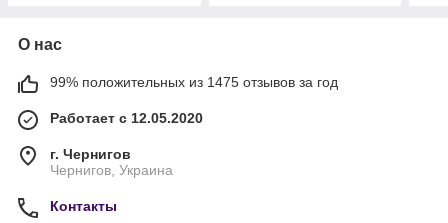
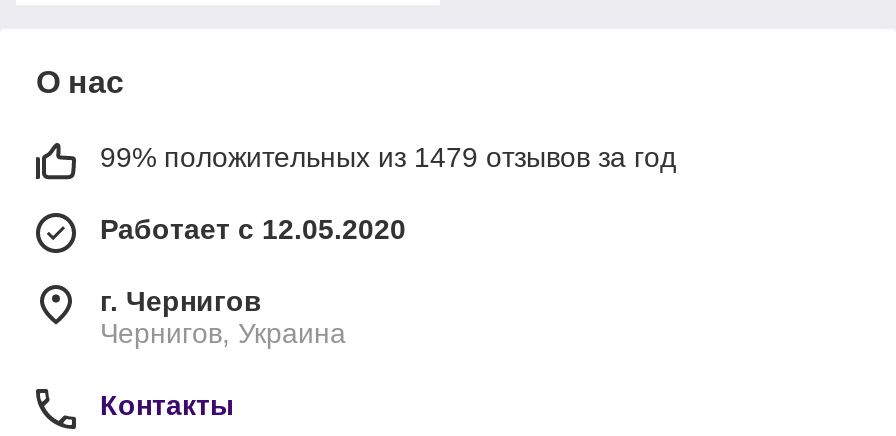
[50,74,338,90] 99% положительных из 1475 отзывов за год -> [100,141,676,173] 99% положительных из 1479 отзывов за год

